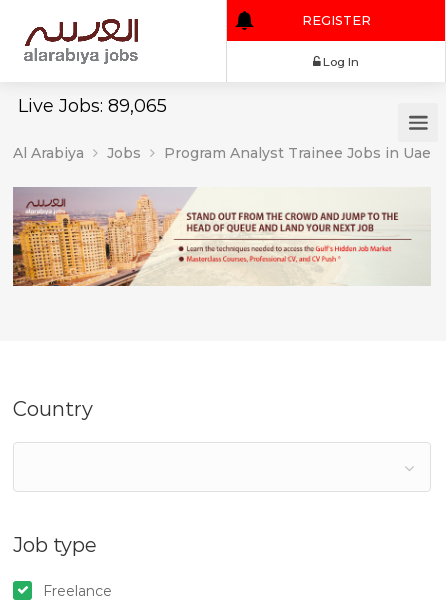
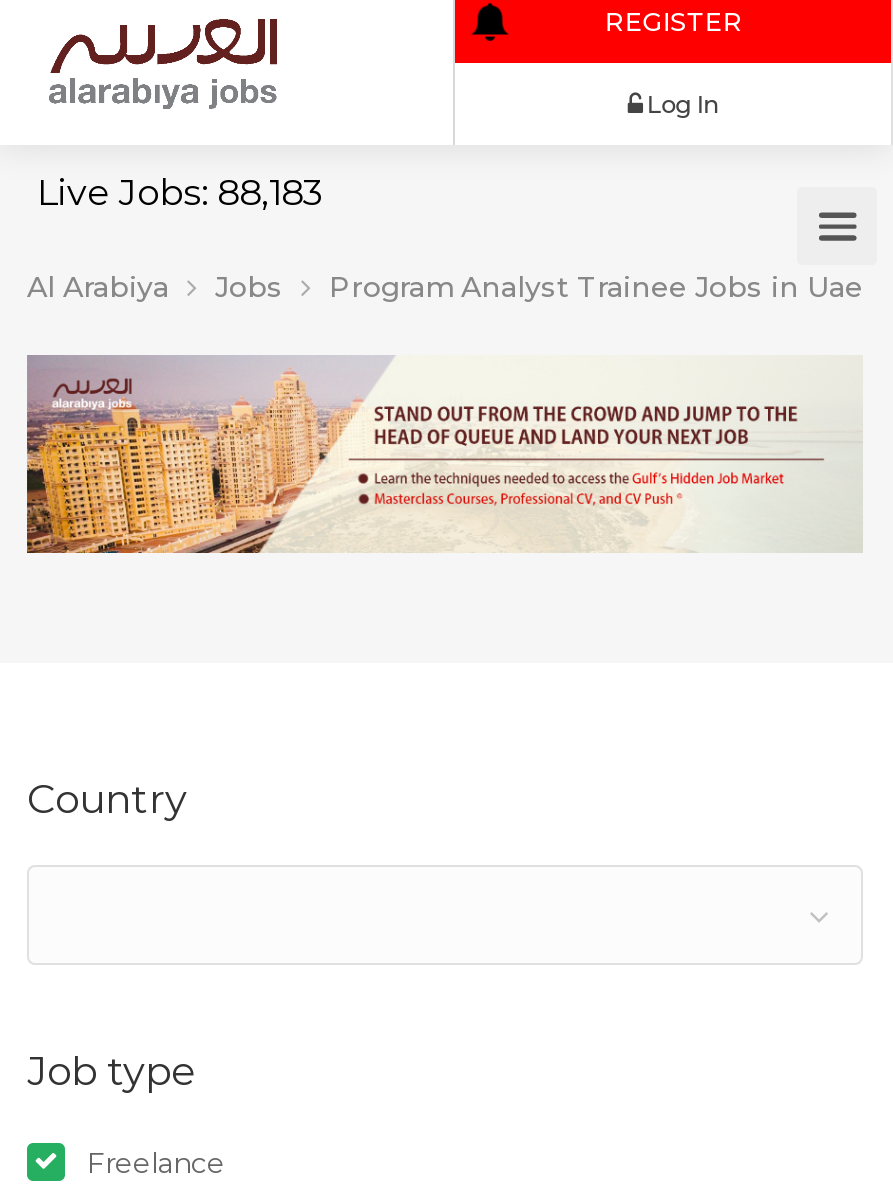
[18,95,167,117] Live Jobs: 89,065 -> [37,171,325,215] Live Jobs: 88,183

